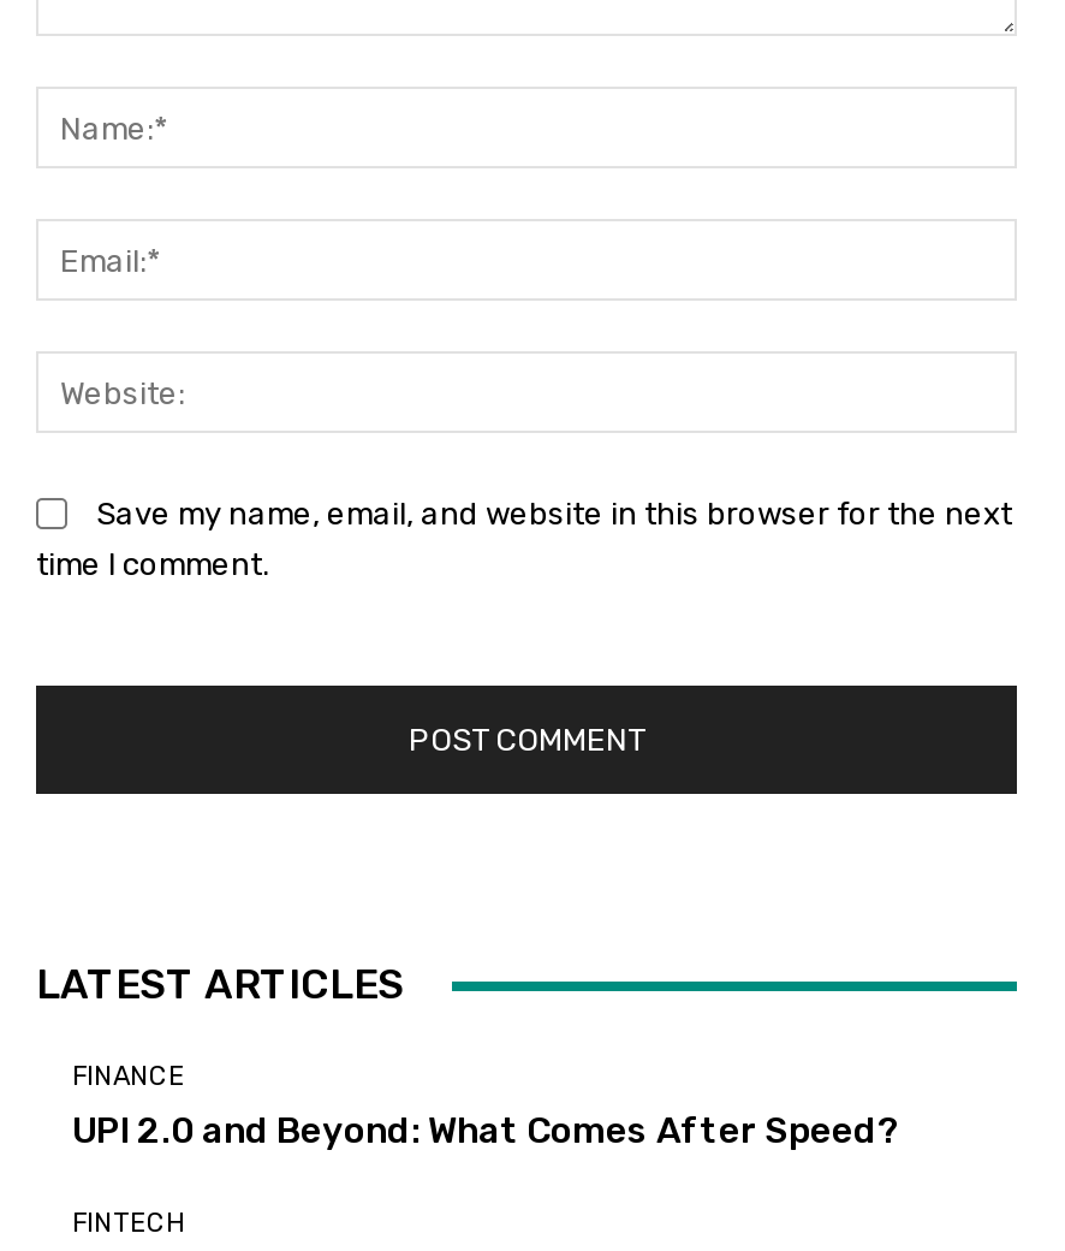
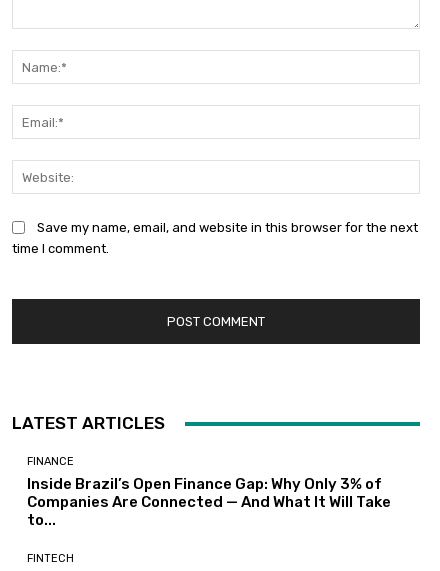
[72,1110,899,1153] UPI 2.0 and Beyond: What Comes After Speed? -> [27,475,391,529] Inside Brazil’s Open Finance Gap: Why Only 3% of | Companies Are Connected — And What It Will Take | to...

